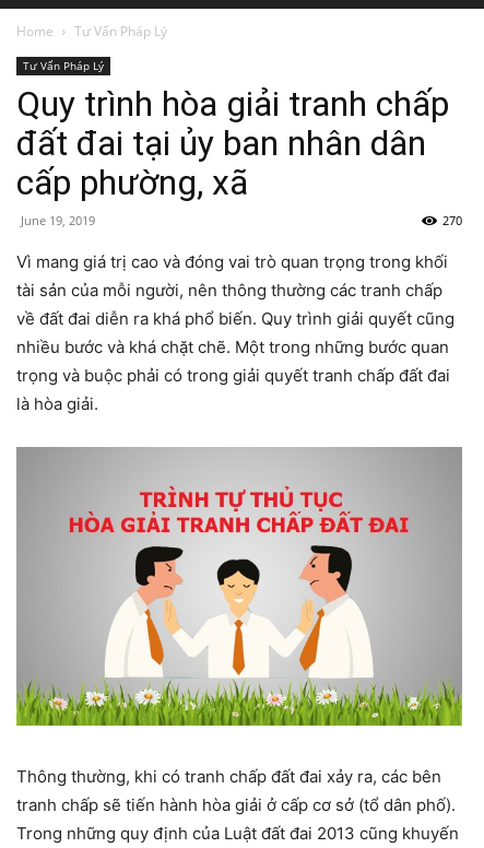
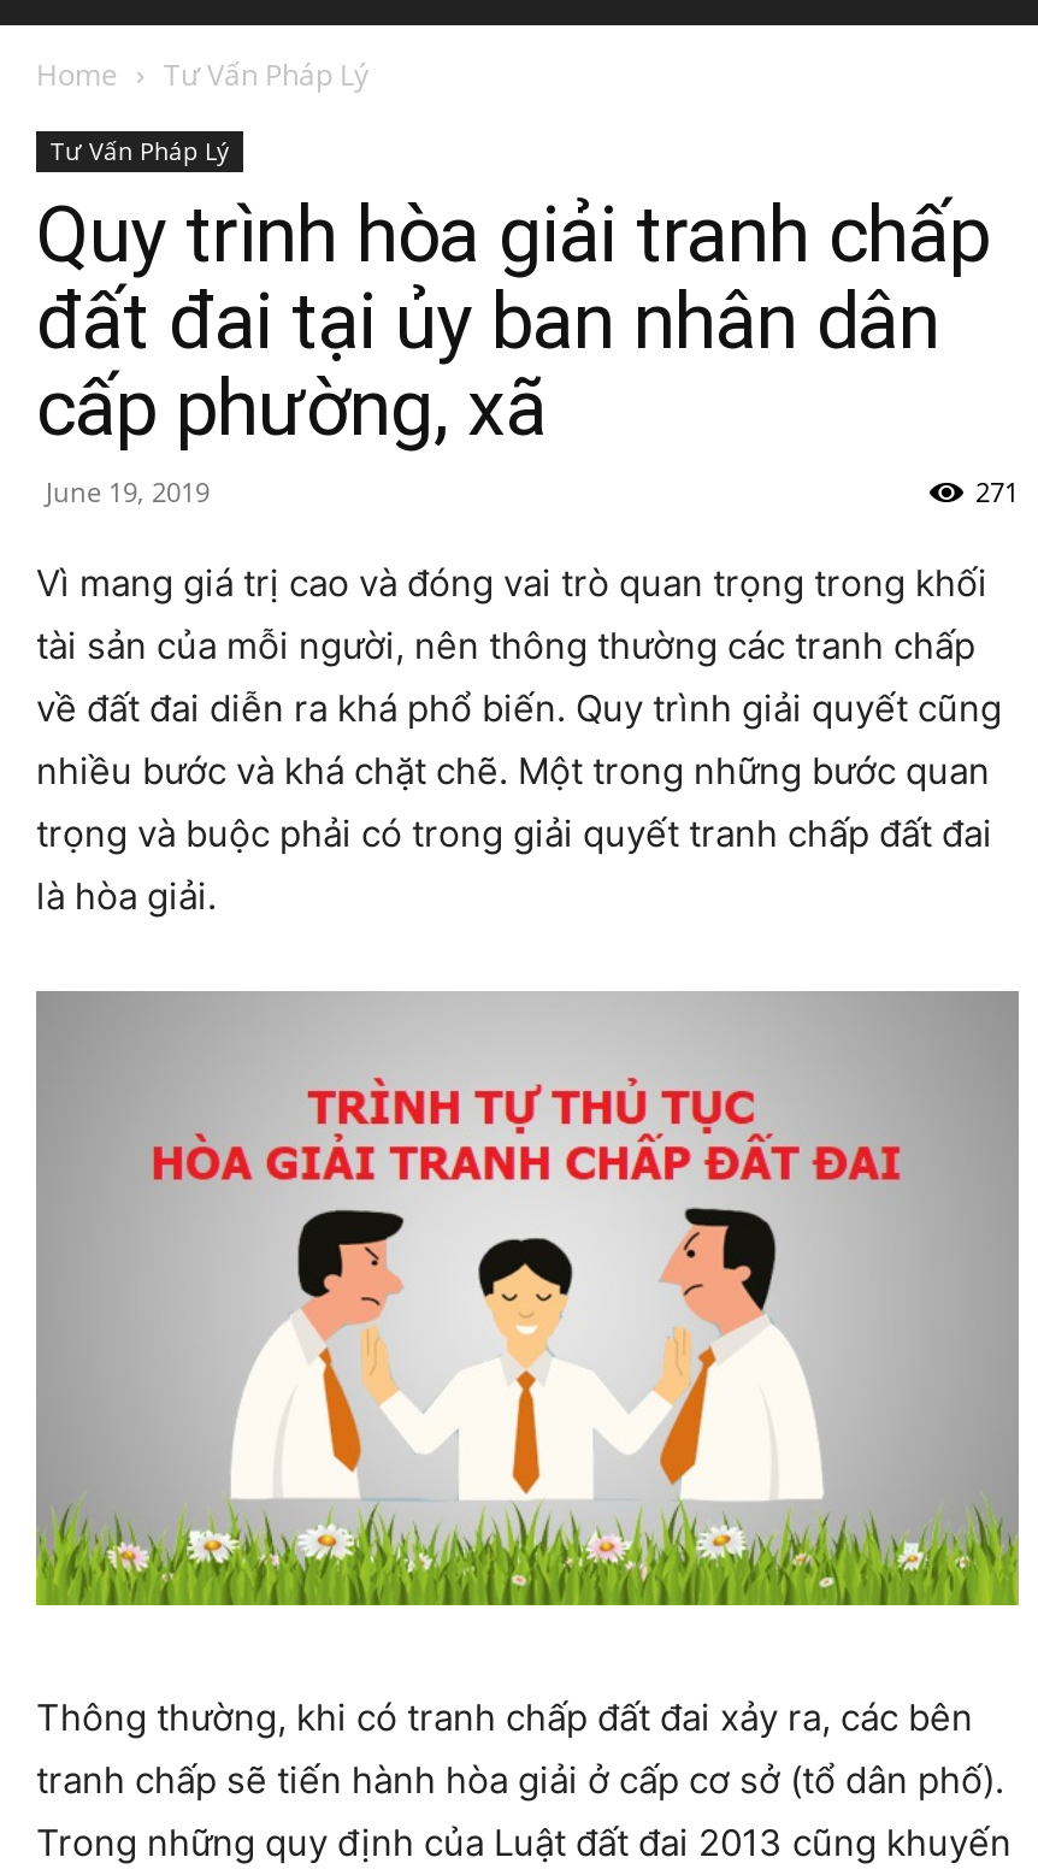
[442,212,462,228] 270 -> [975,473,1019,509] 271

